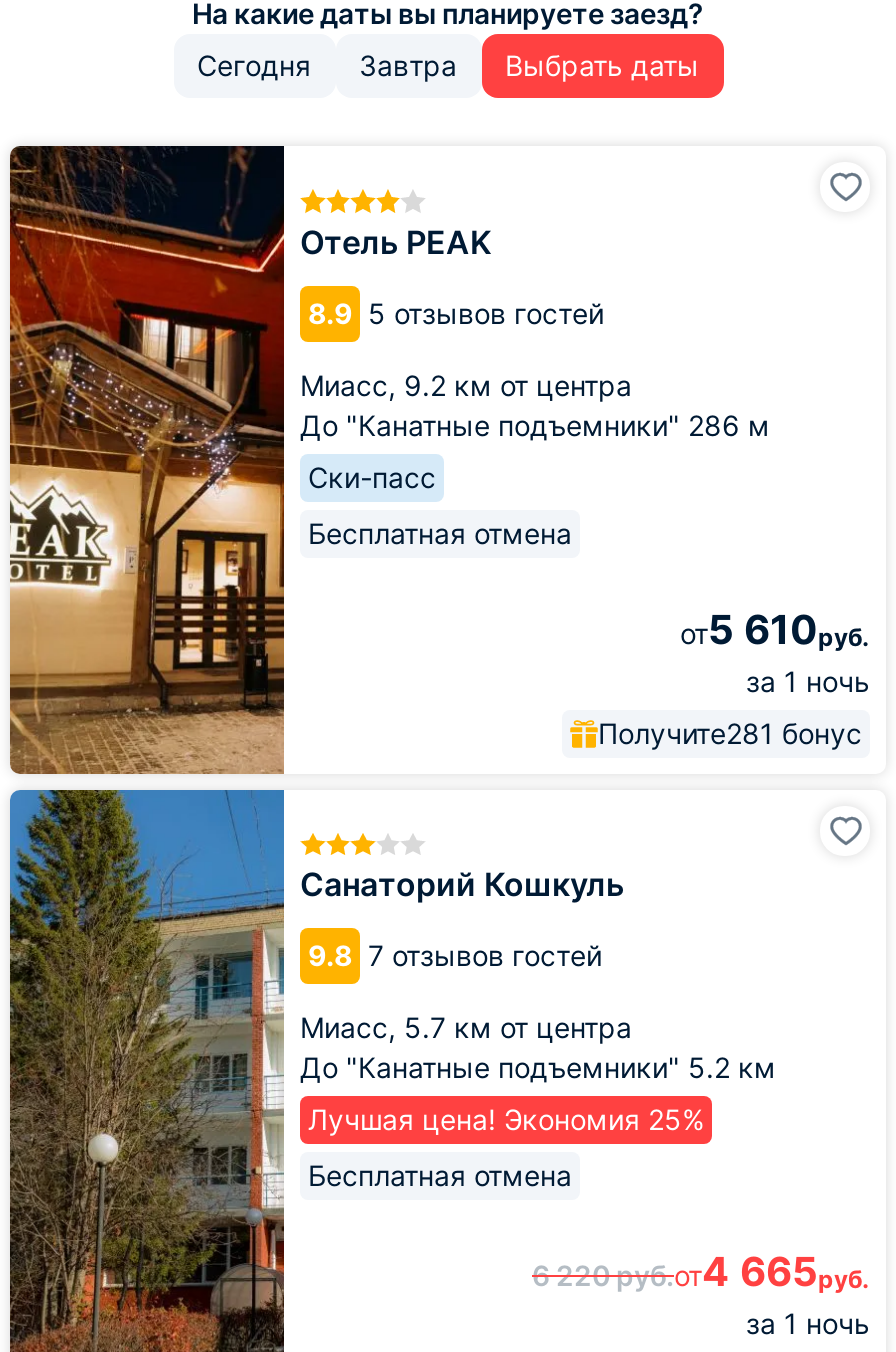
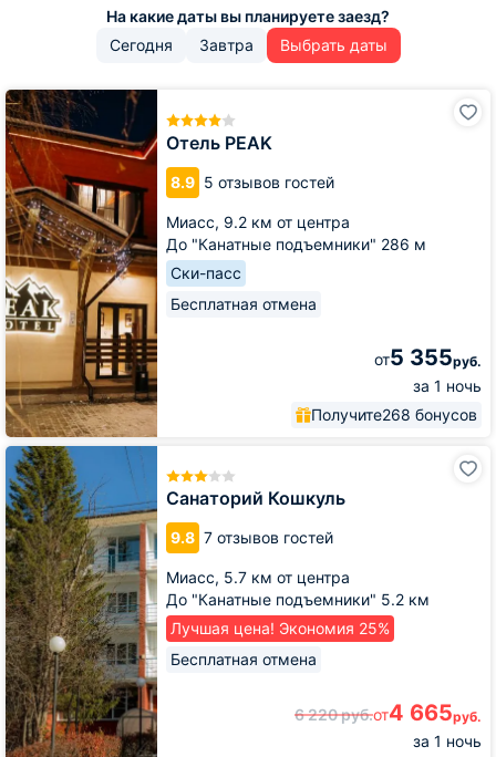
[680,605,870,653] от5 610руб. -> [374,344,482,370] от5 355руб.
[598,715,862,749] Получите281 бонус -> [311,405,477,423] Получите268 бонусов

